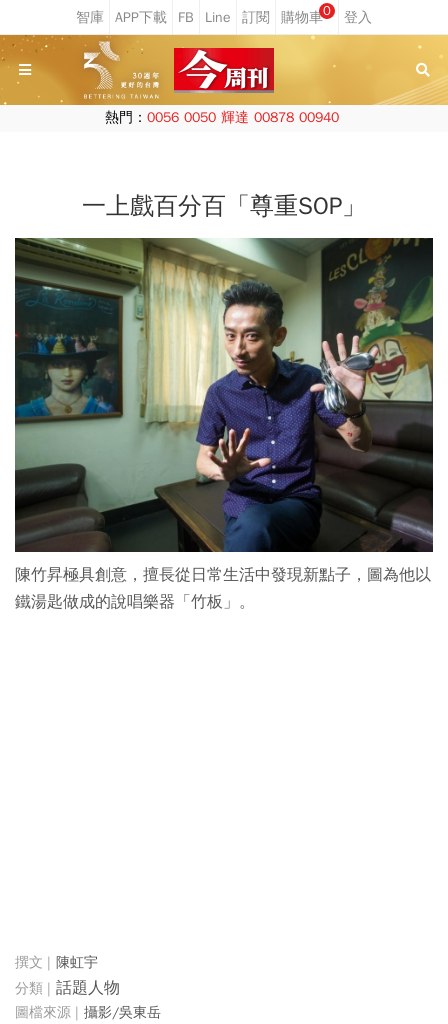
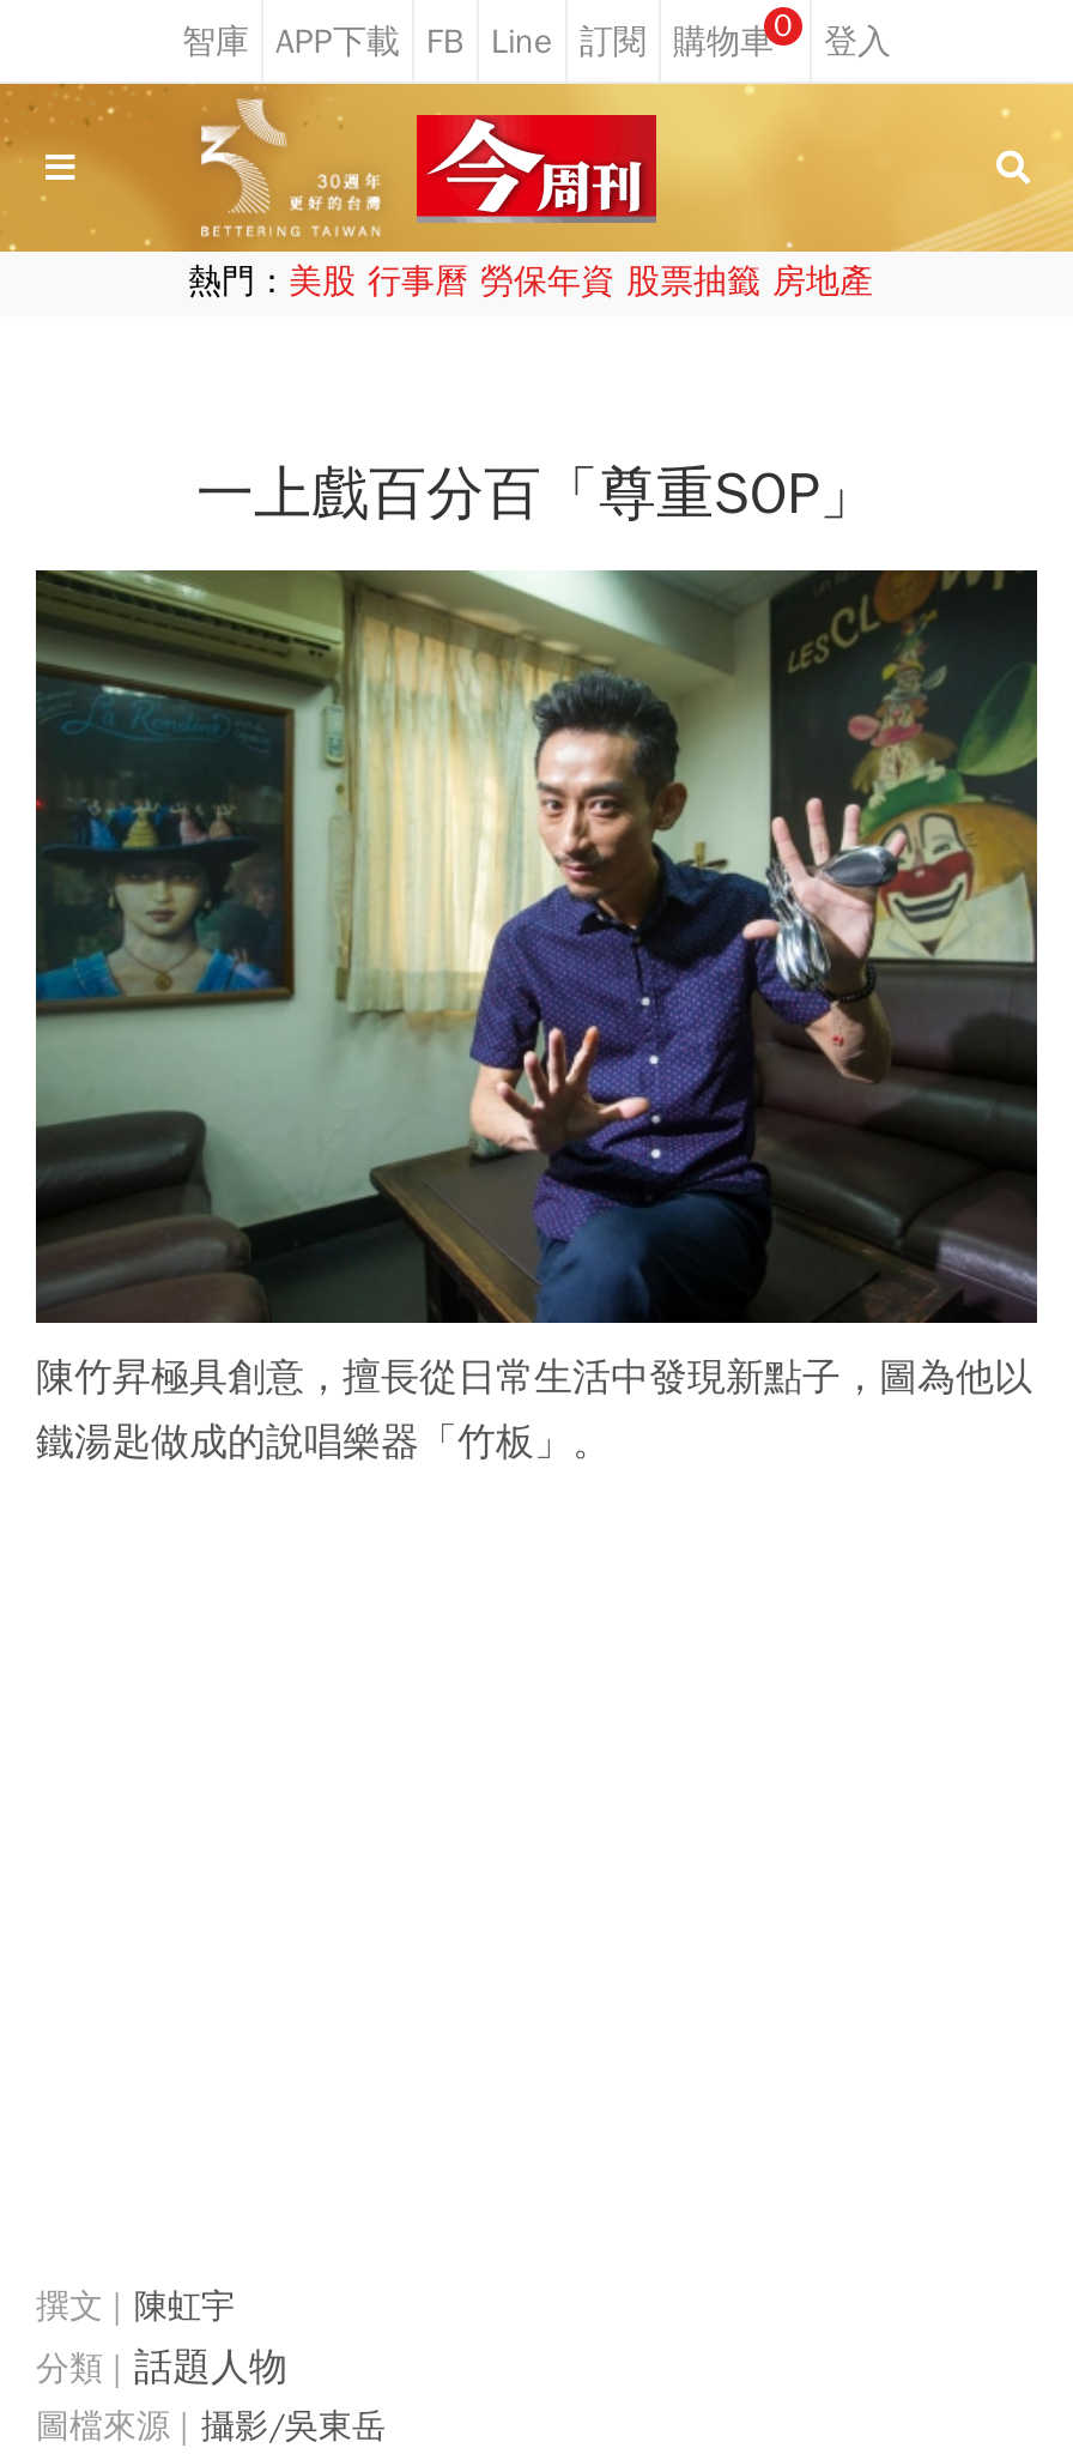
[104,109,338,126] 熱門：0056 0050 輝達 00878 00940 -> [188,261,873,302] 熱門：美股 行事曆 勞保年資 股票抽籤 房地產

